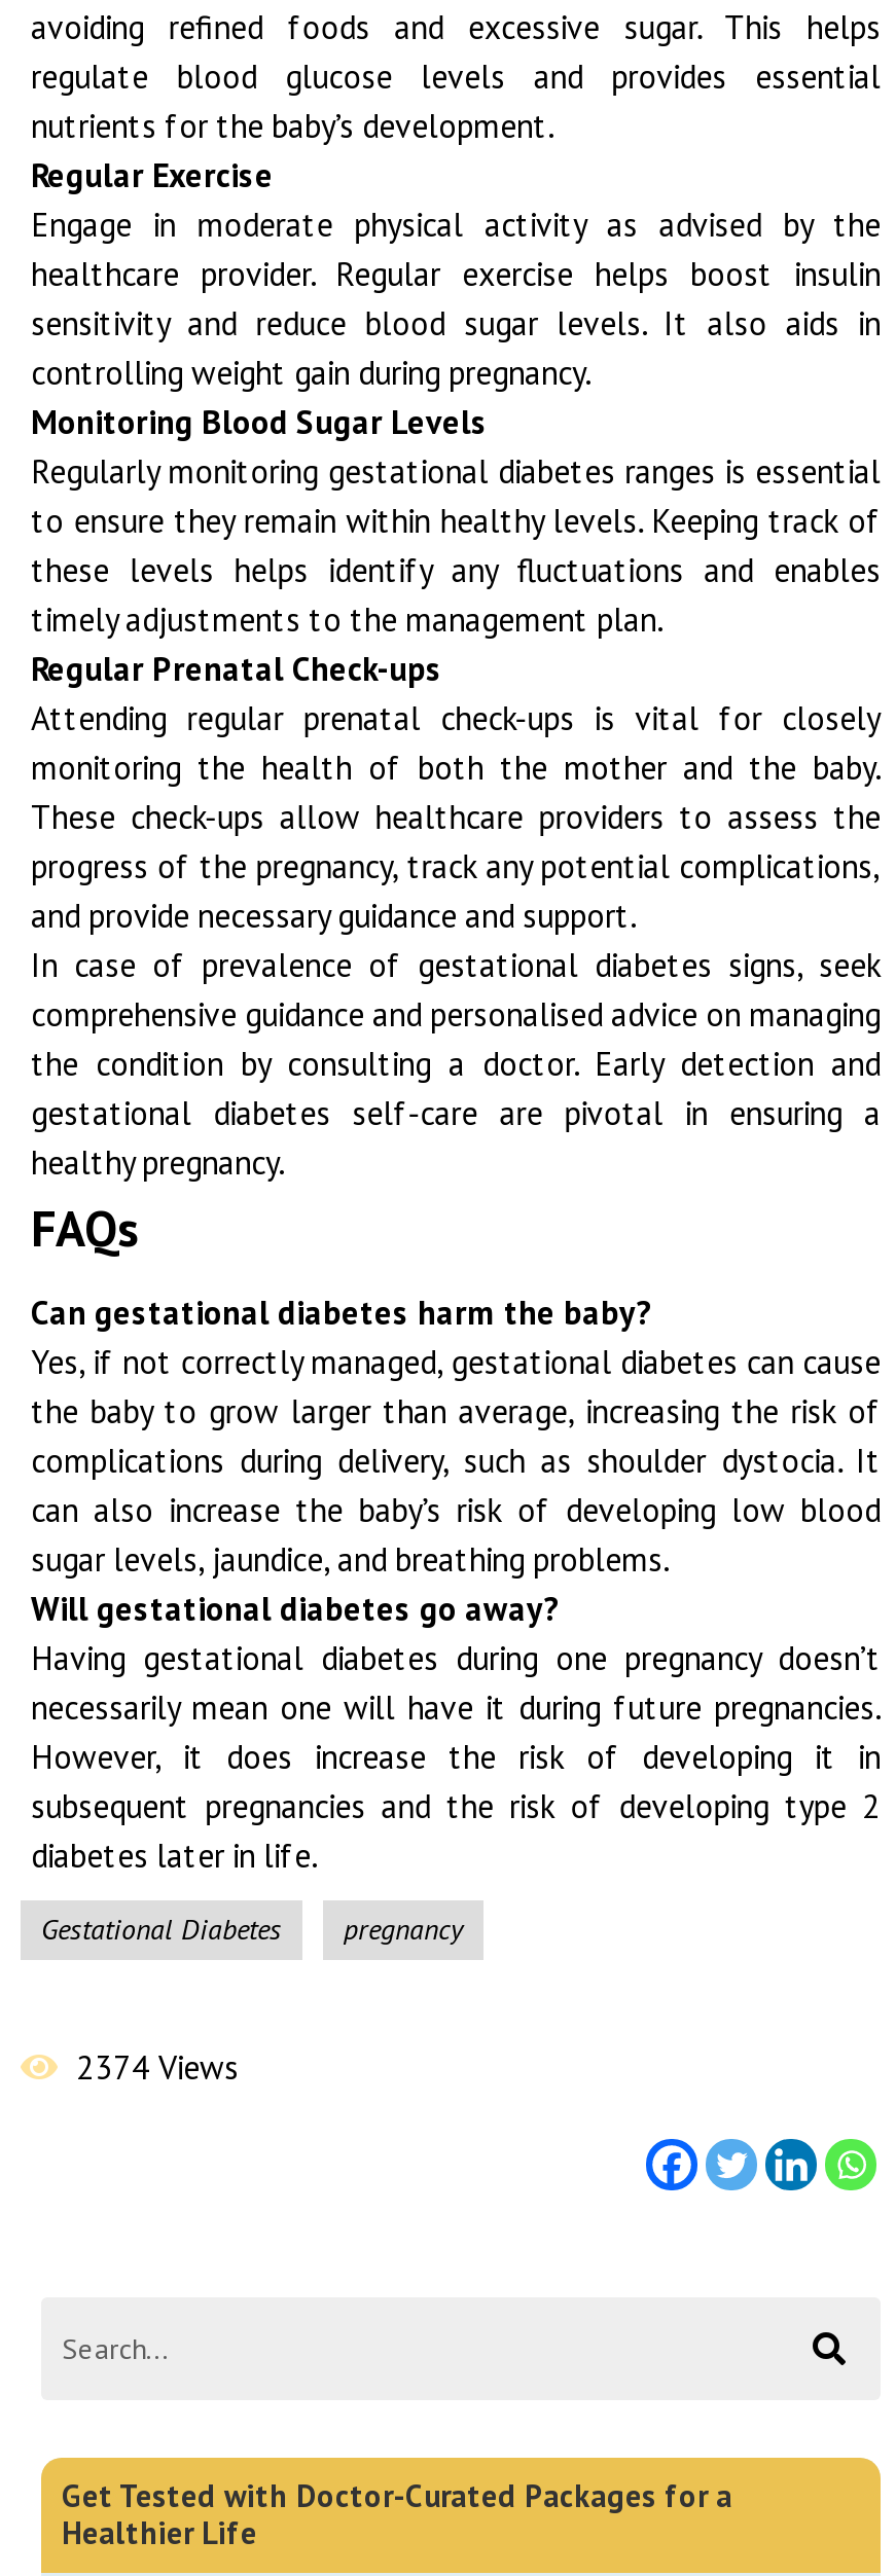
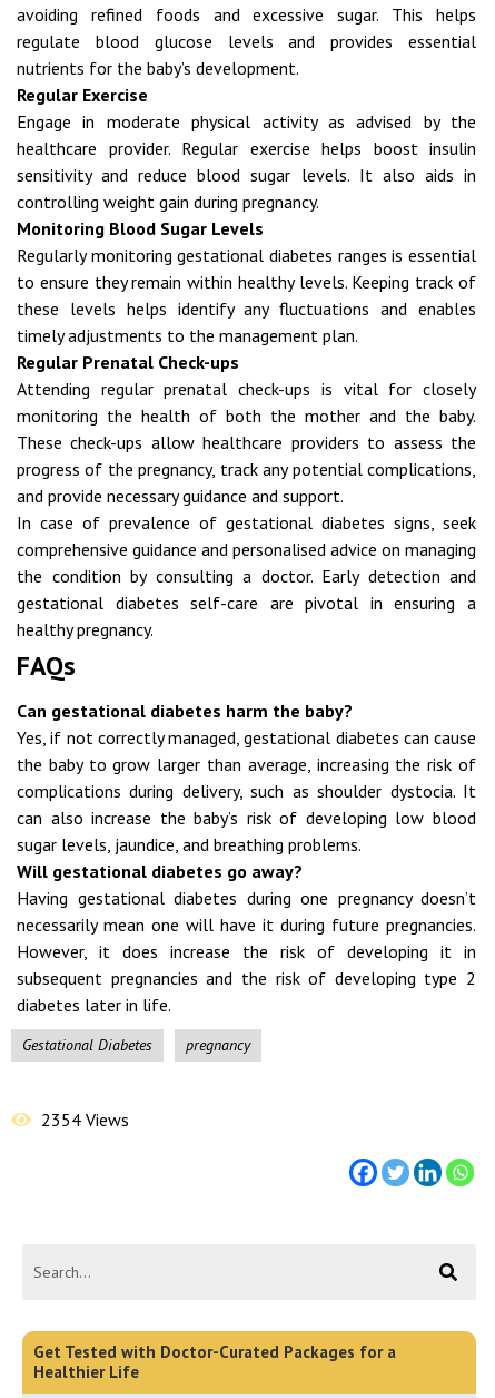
[68,2047,239,2088] 2374 Views -> [37,1108,129,1131] 2354 Views

